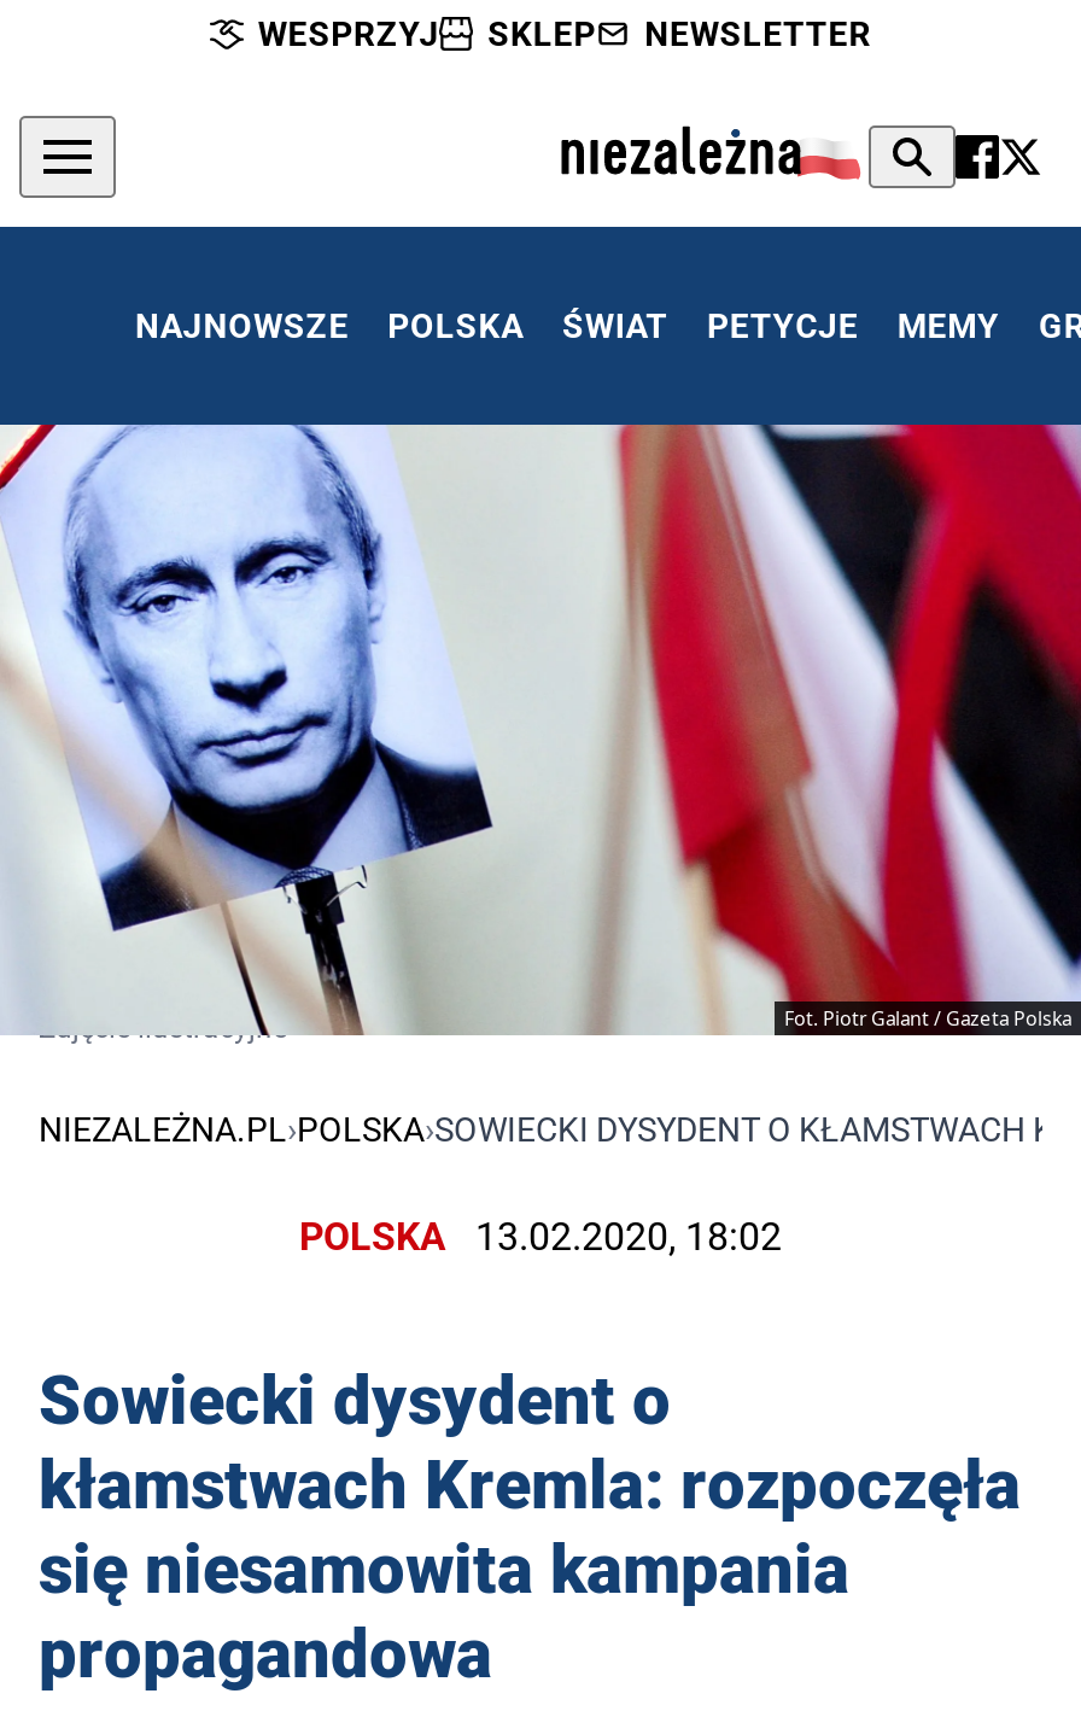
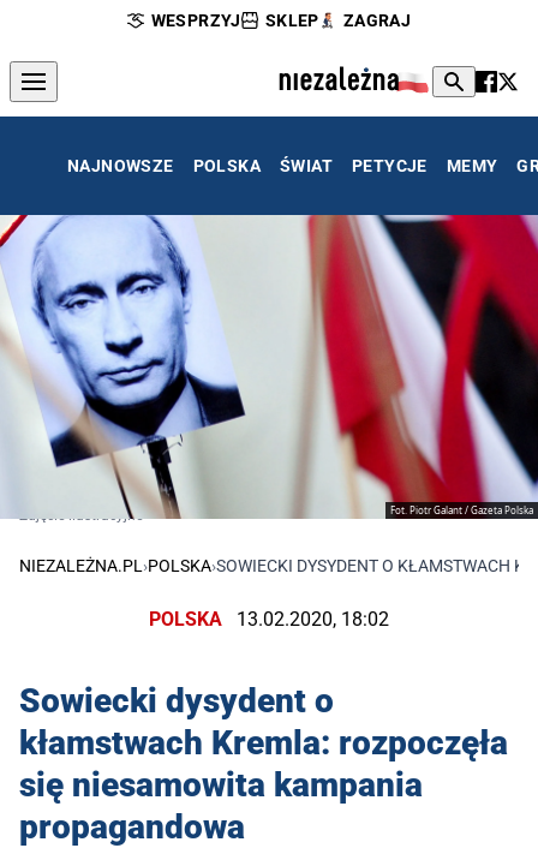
[644,14,871,53] NEWSLETTER -> [343,11,411,30] ZAGRAJ

